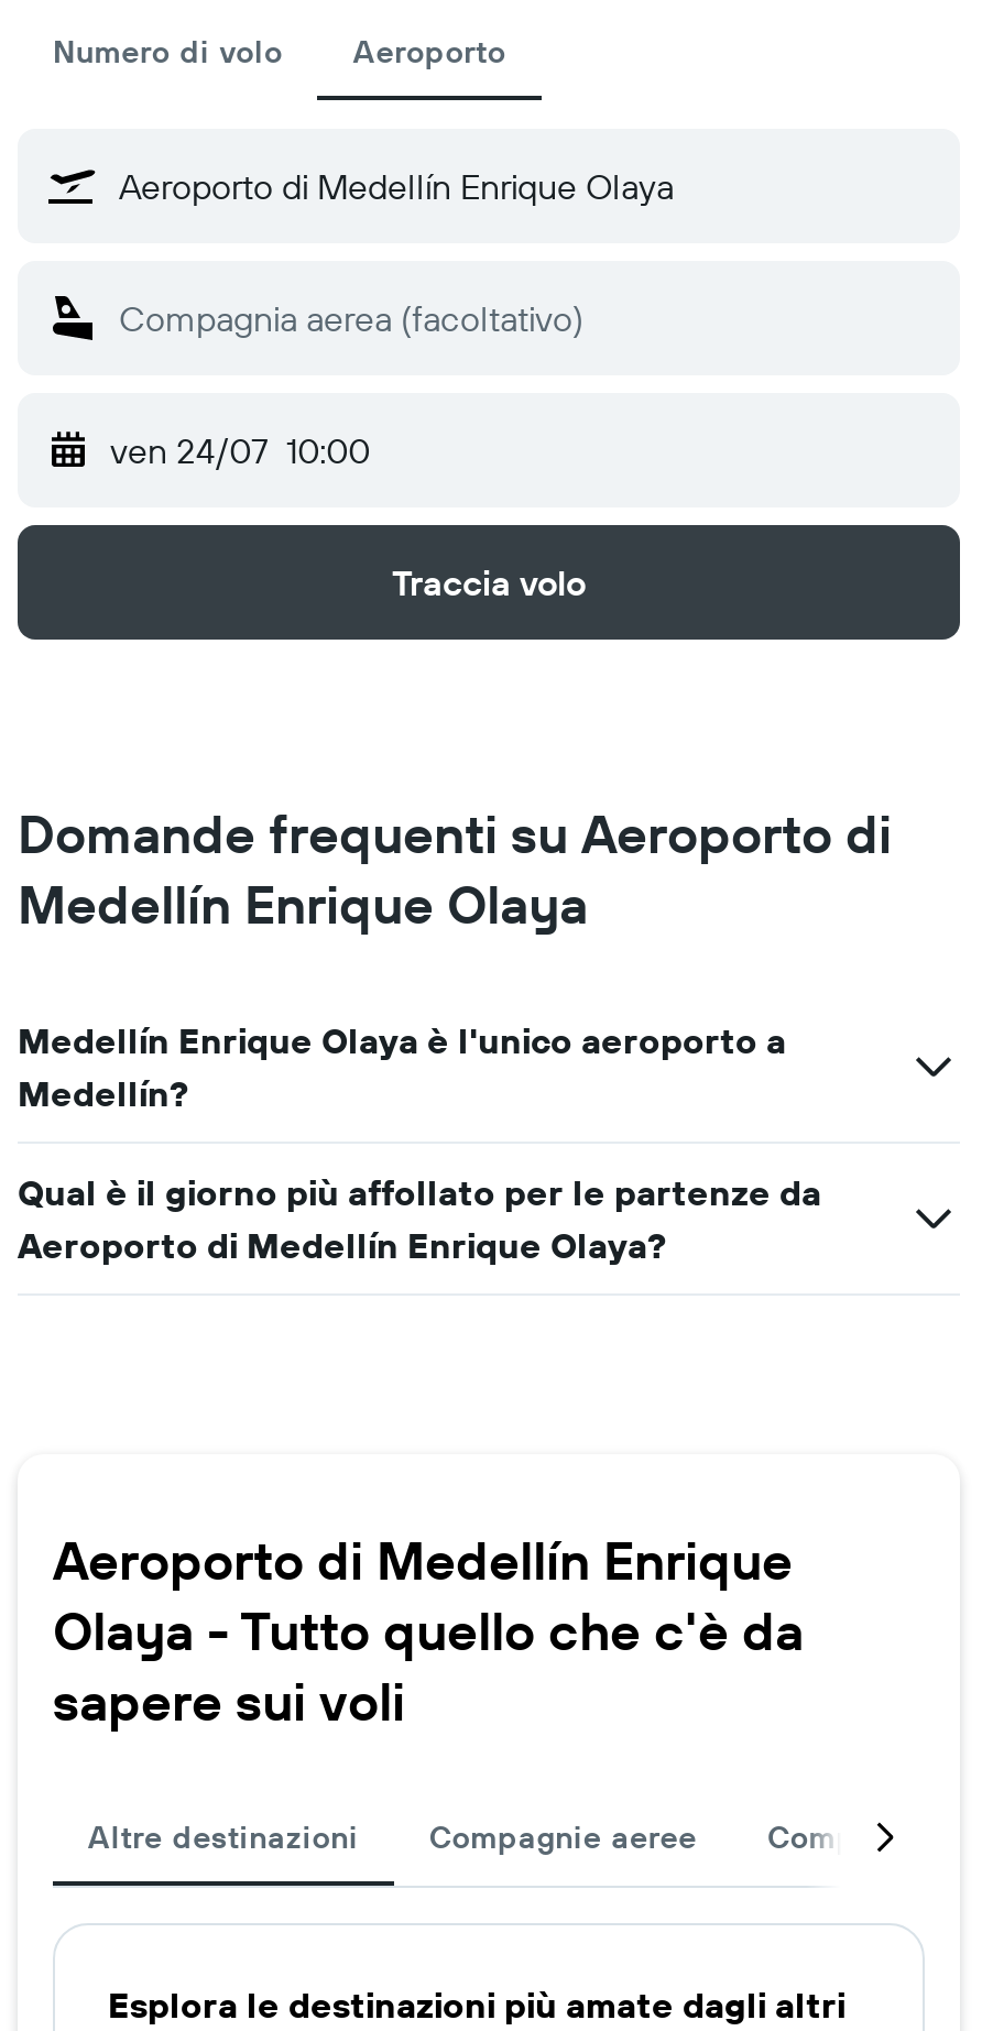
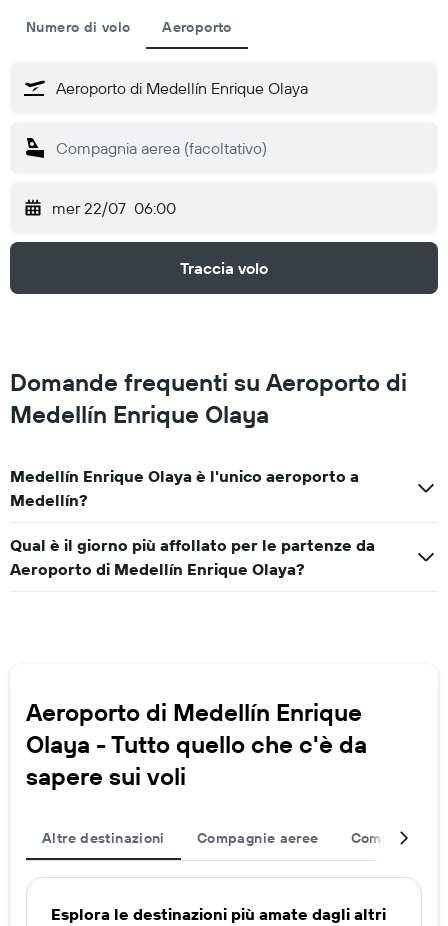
[110,428,370,472] ven 24/07 10:00 -> [52,198,176,218] mer 22/07 06:00

